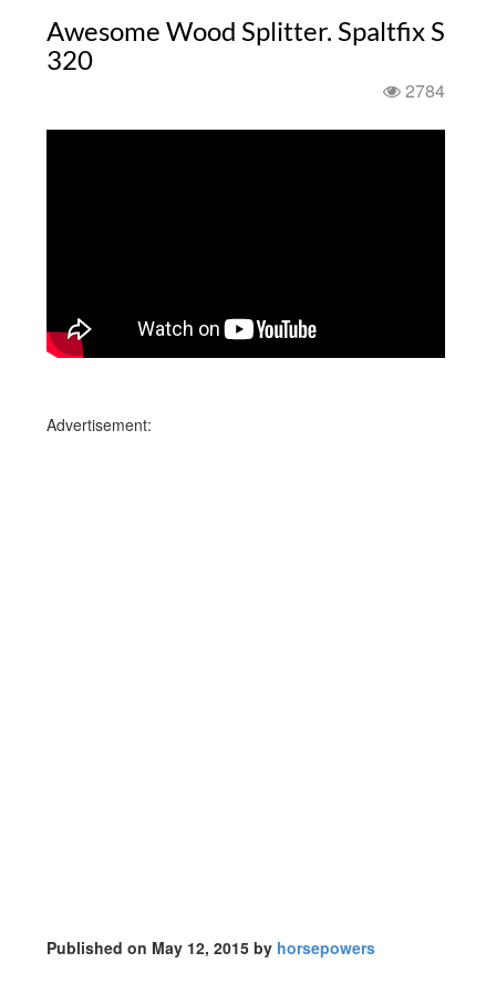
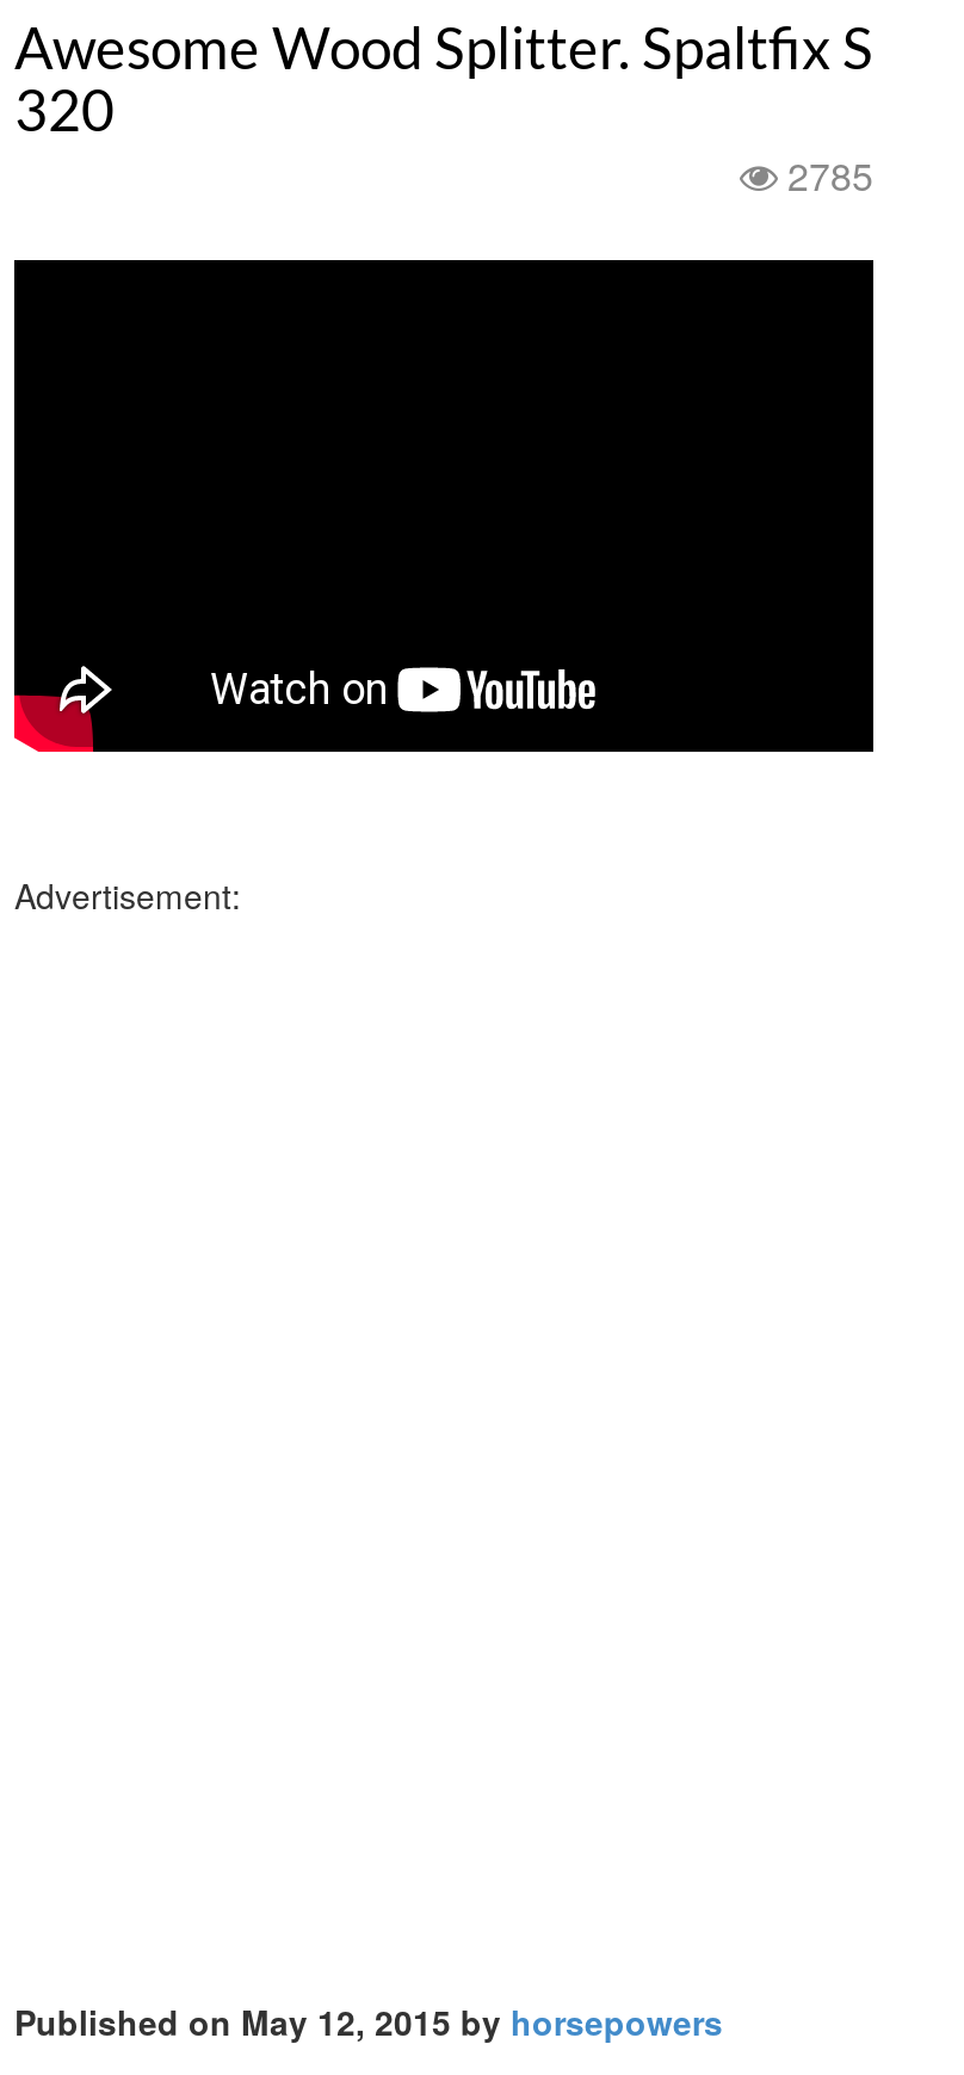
[405,78,445,103] 2784 -> [787,148,873,203] 2785

